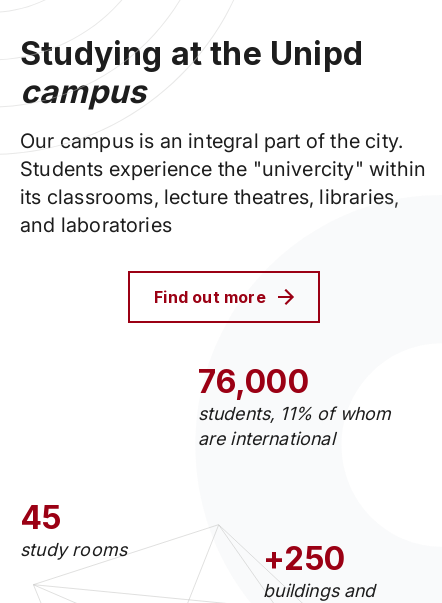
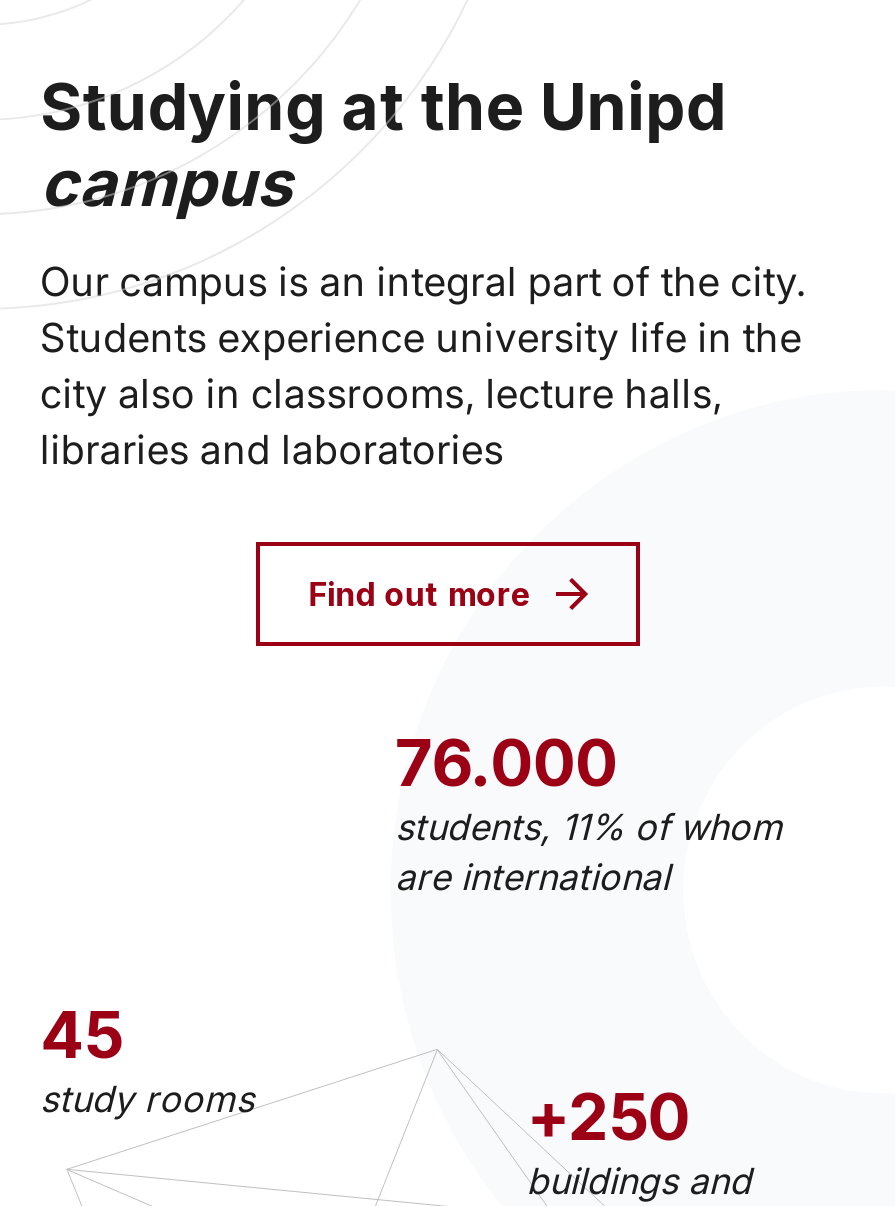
[20,157,426,237] Students experience the "univercity" within | its classrooms, lecture theatres, libraries, | and laboratories -> [40,314,802,474] Students experience university life in the | city also in classrooms, lecture halls, | libraries and laboratories
[198,362,309,401] 76,000 -> [395,724,618,802] 76.000

